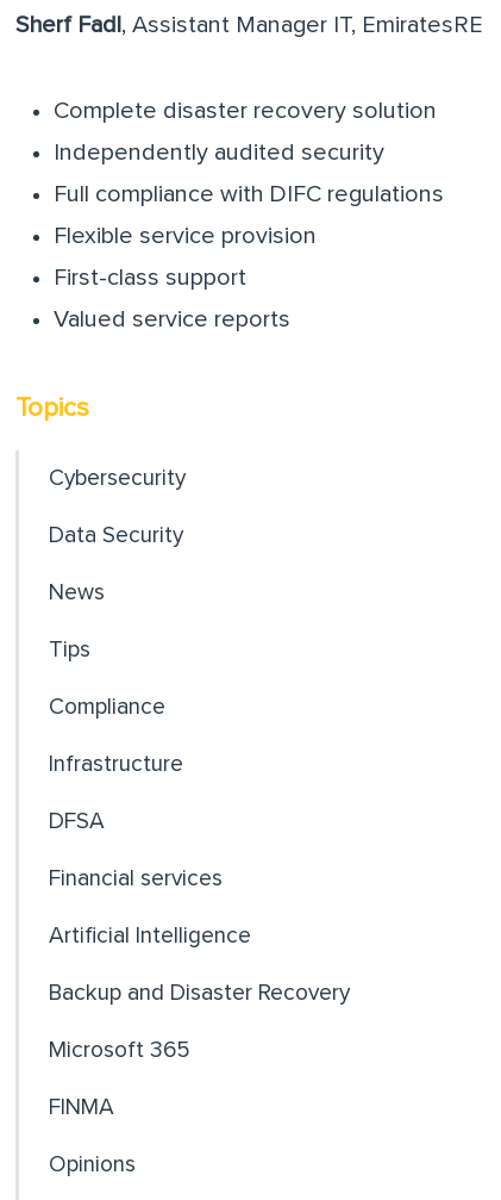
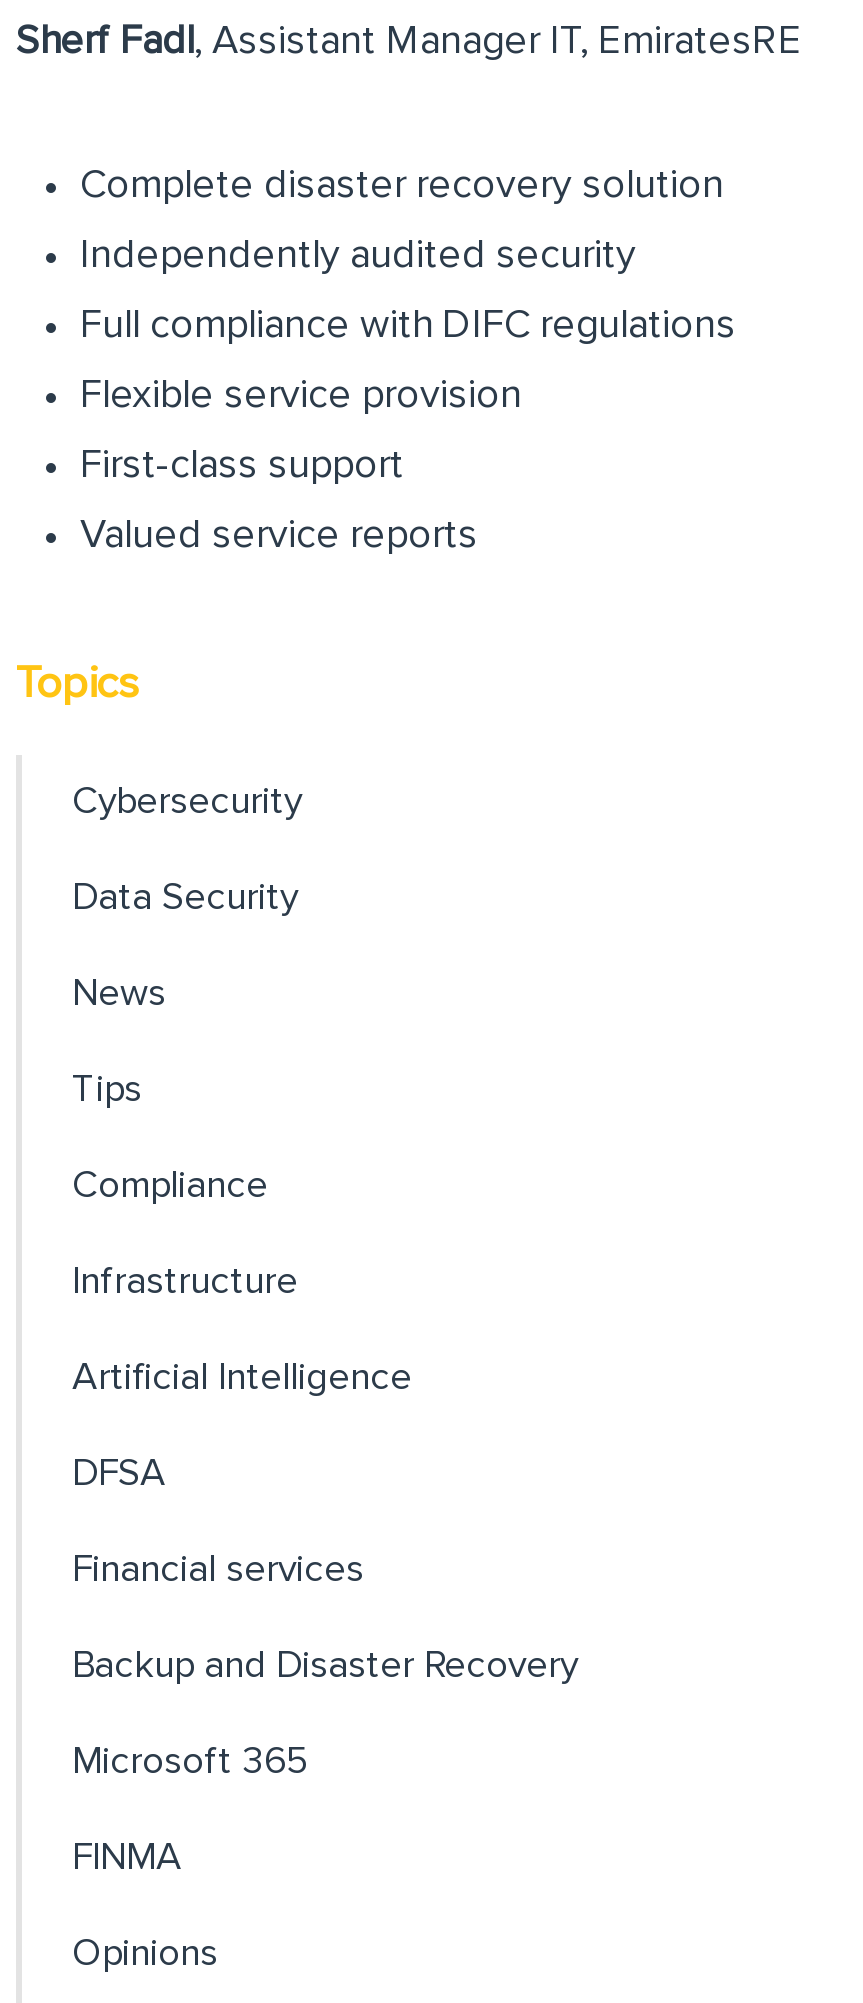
moved [49,811,223,891] -> [72,1456,364,1590]: DFSA | Financial services
moved [49,925,251,948] -> [72,1360,412,1398]: Artificial Intelligence

